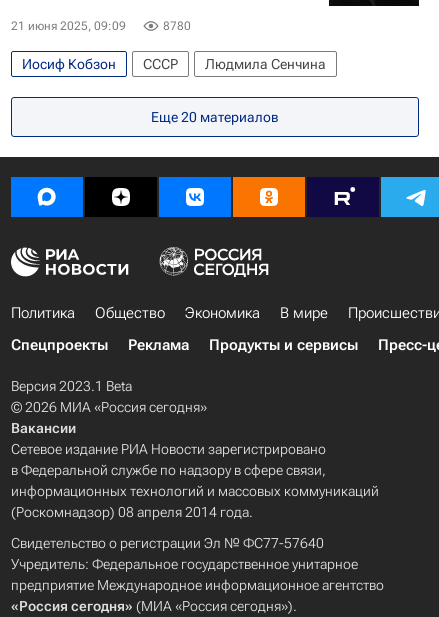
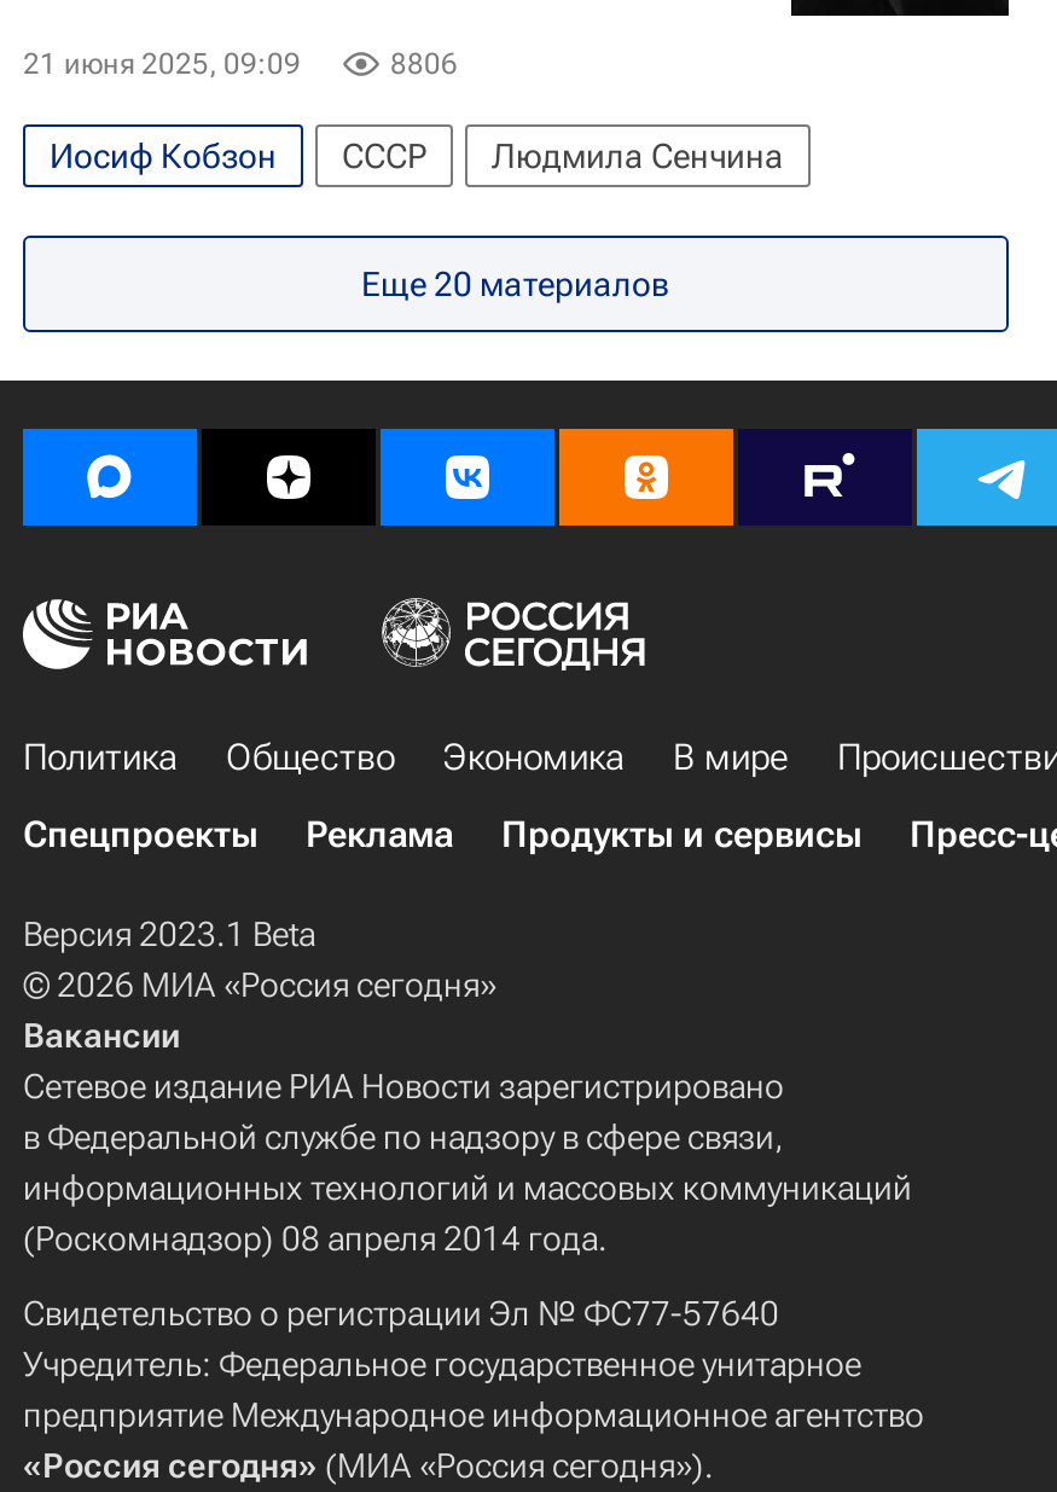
[163,19,191,33] 8780 -> [390,46,458,80] 8806

